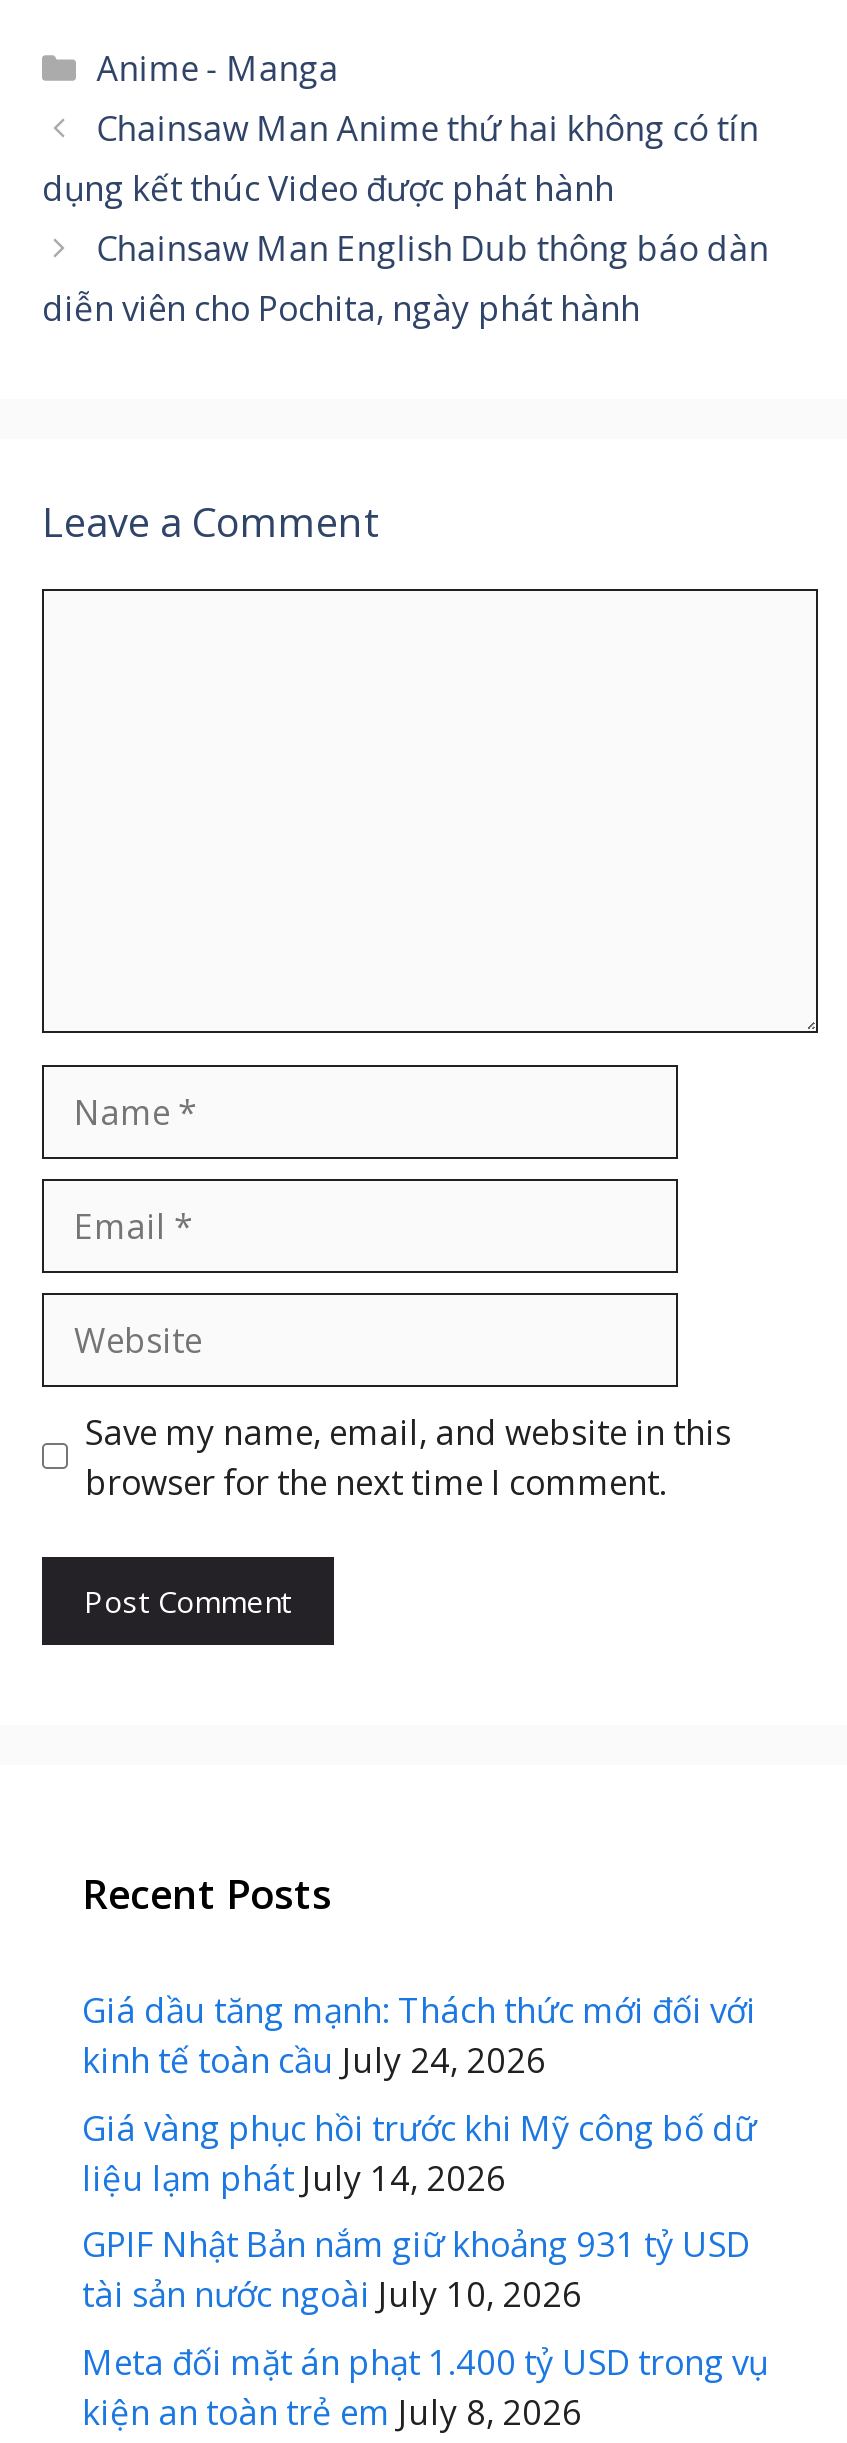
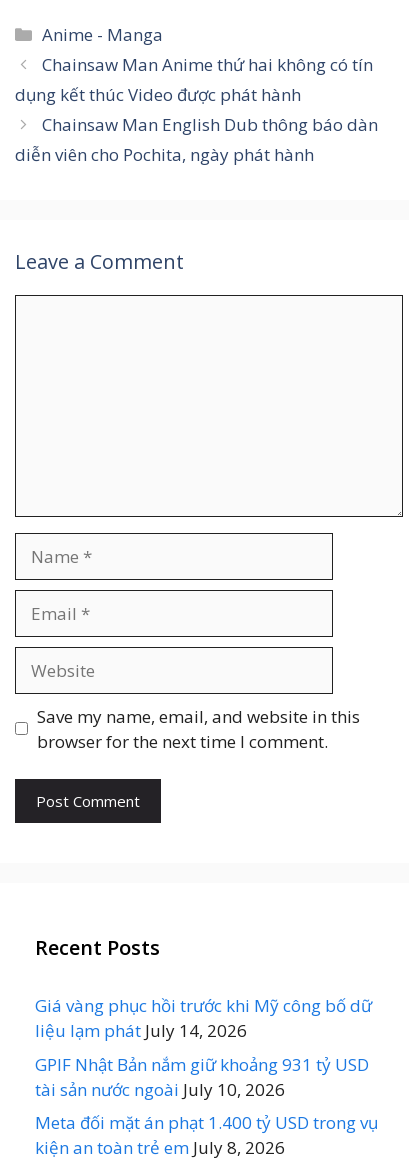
[82,1987,756,2083] Giá dầu tăng mạnh: Thách thức mới đối với | kinh tế toàn cầu July 24, 2026 -> none

